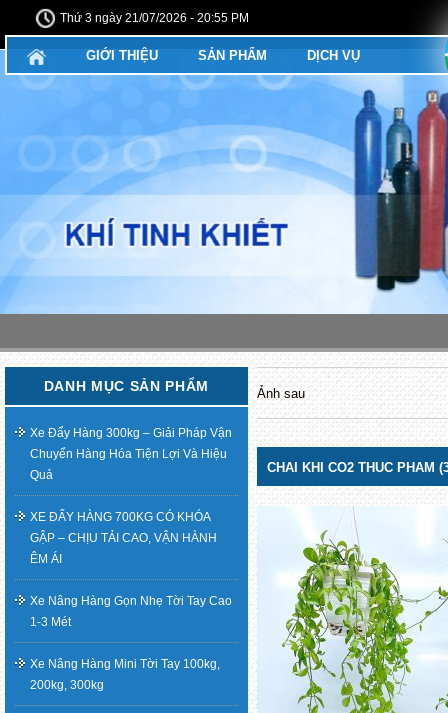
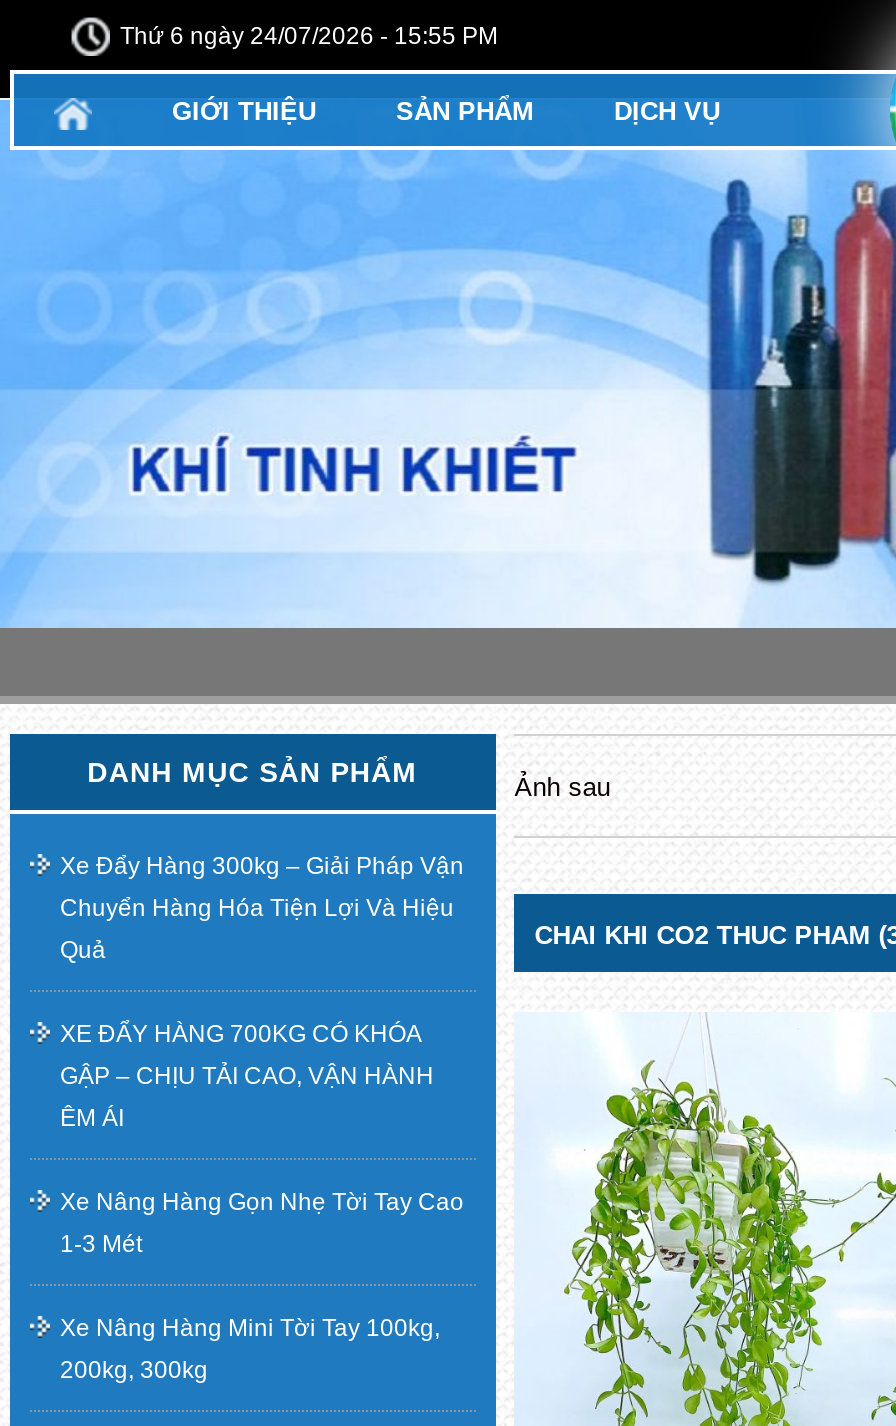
[60,11,249,25] Thứ 3 ngày 21/07/2026 - 20:55 PM -> [120,22,498,50] Thứ 6 ngày 24/07/2026 - 15:55 PM

